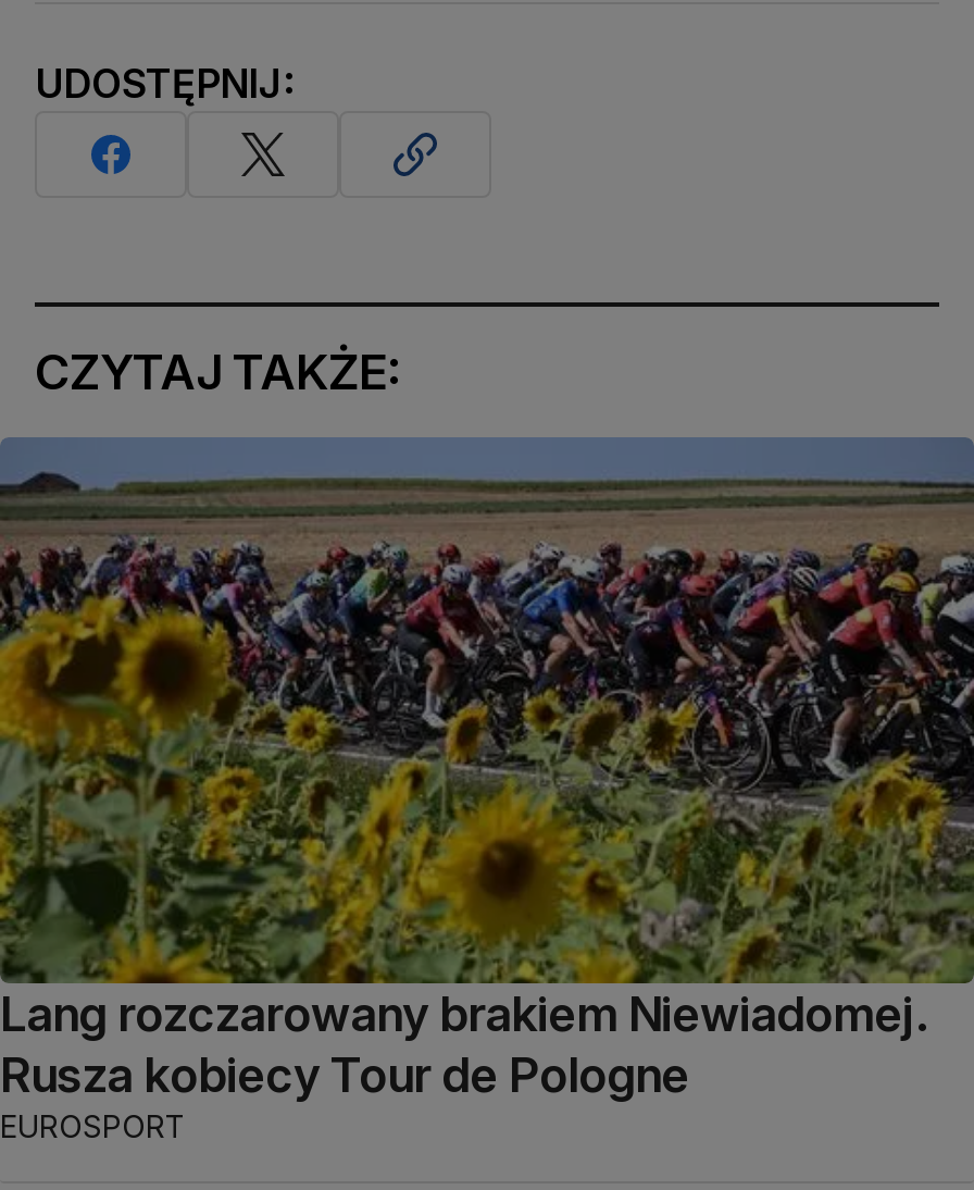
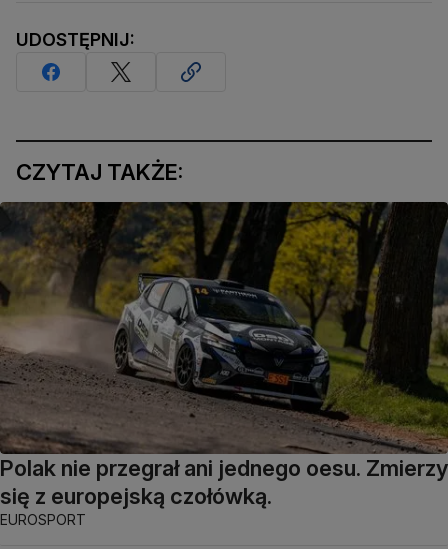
[0,436,967,1103] [image] | Lang rozczarowany brakiem Niewiadomej. | Rusza kobiecy Tour de Pologne -> [0,201,448,508] [image] | Polak nie przegrał ani jednego oesu. Zmierzy | się z europejską czołówką.

